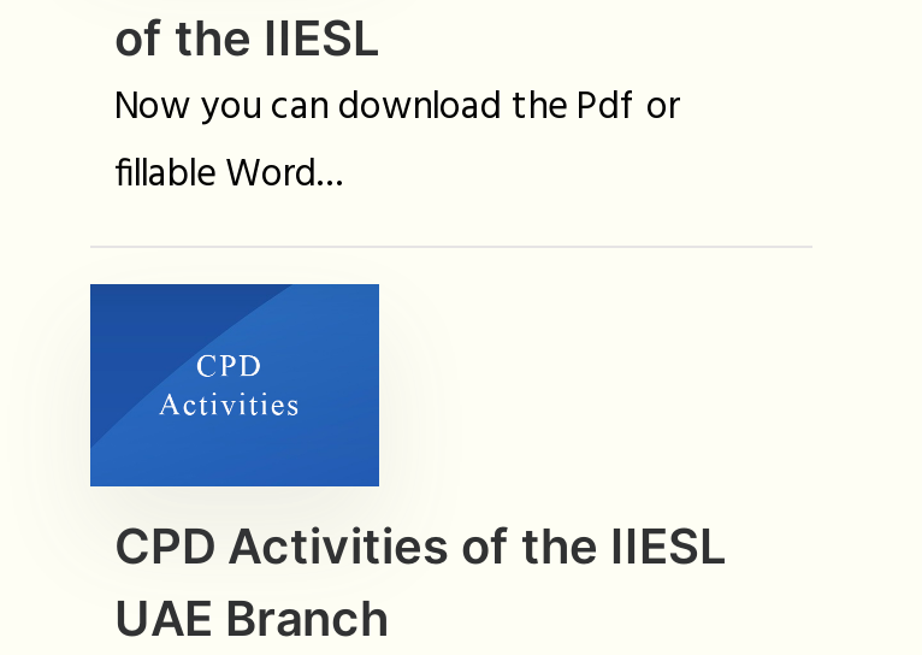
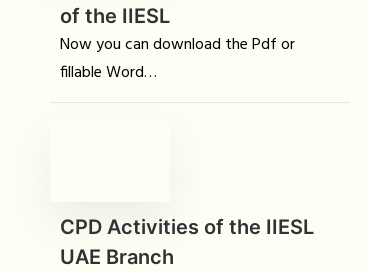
[88,282,382,489] [image] -> none

